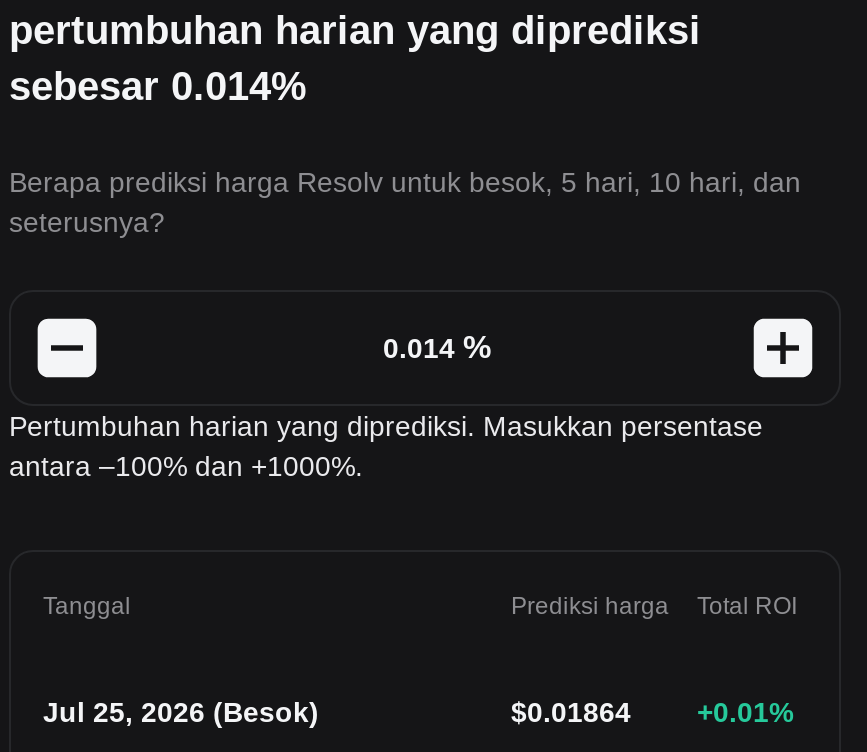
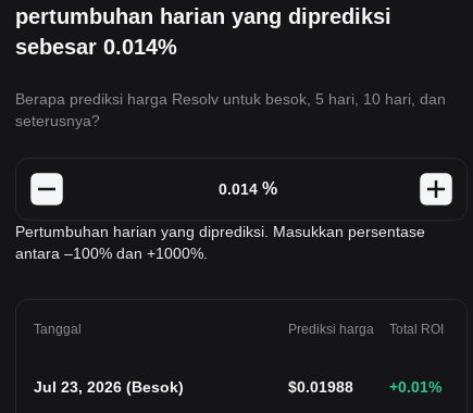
[43,696,319,728] Jul 25, 2026 (Besok) -> [34,378,184,396] Jul 23, 2026 (Besok)
[511,696,631,728] $0.01864 -> [288,378,353,396] $0.01988

